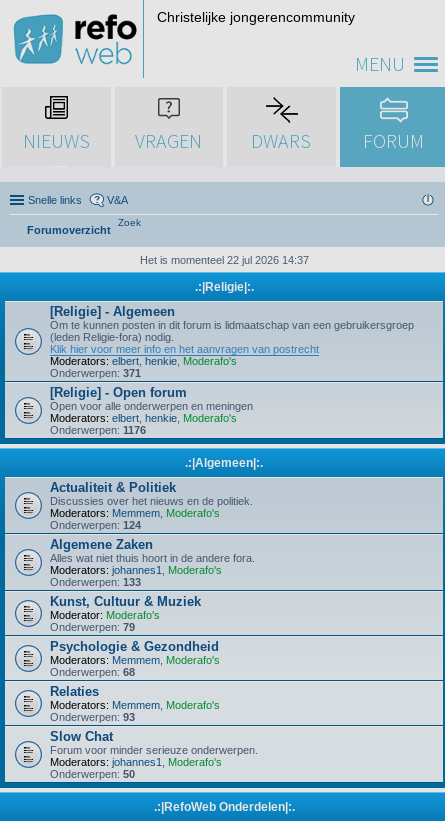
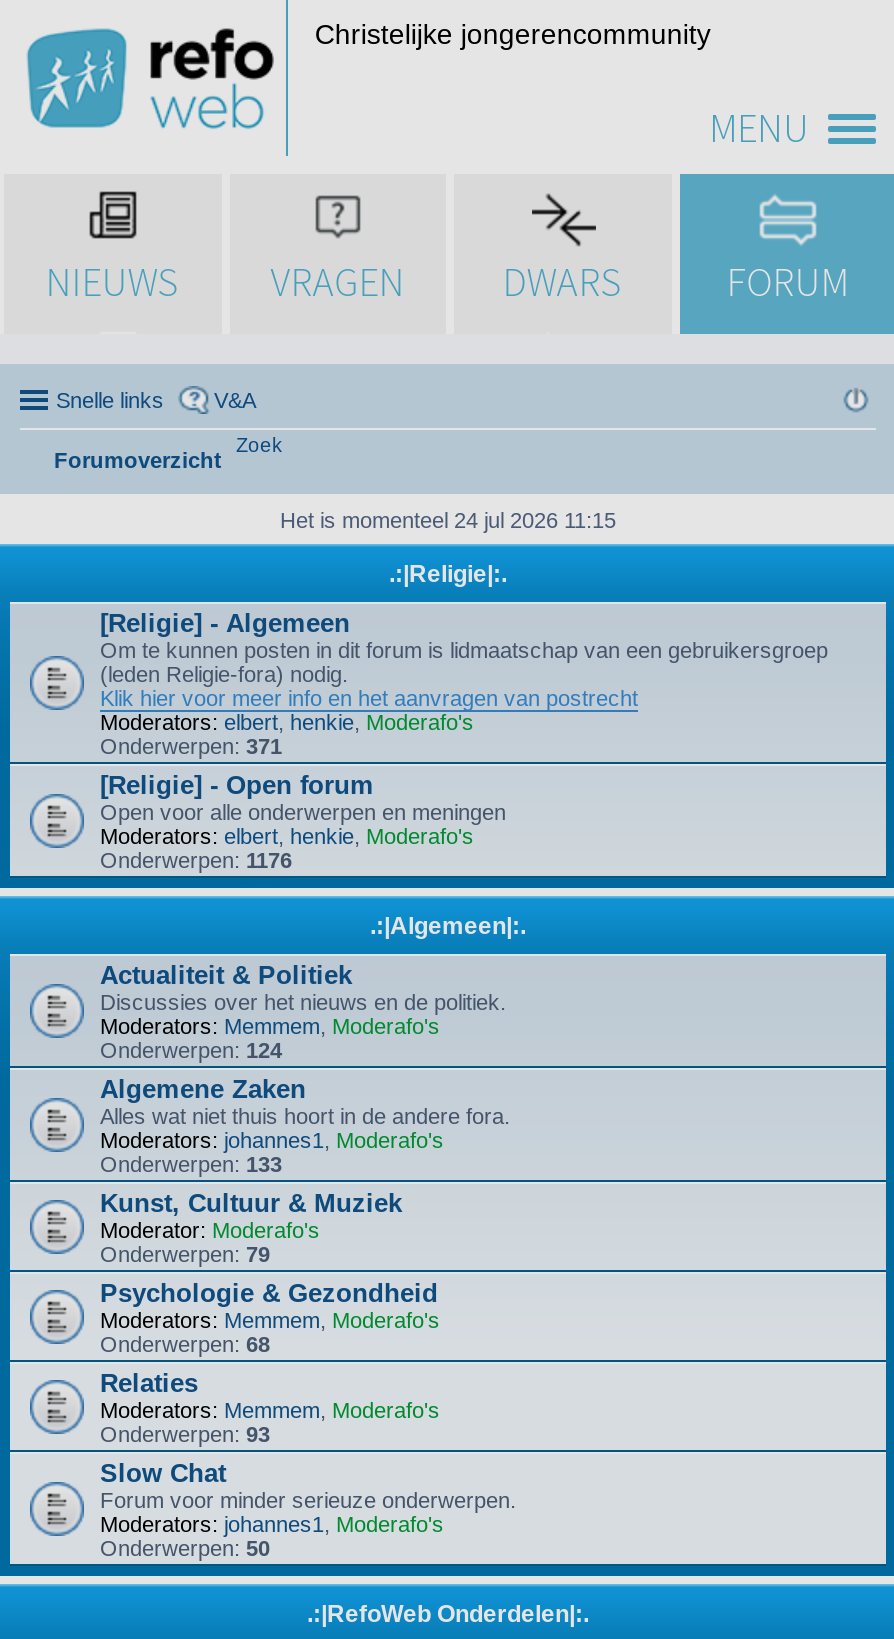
[139,253,308,265] Het is momenteel 22 jul 2026 14:37 -> [280,507,616,531] Het is momenteel 24 jul 2026 11:15

